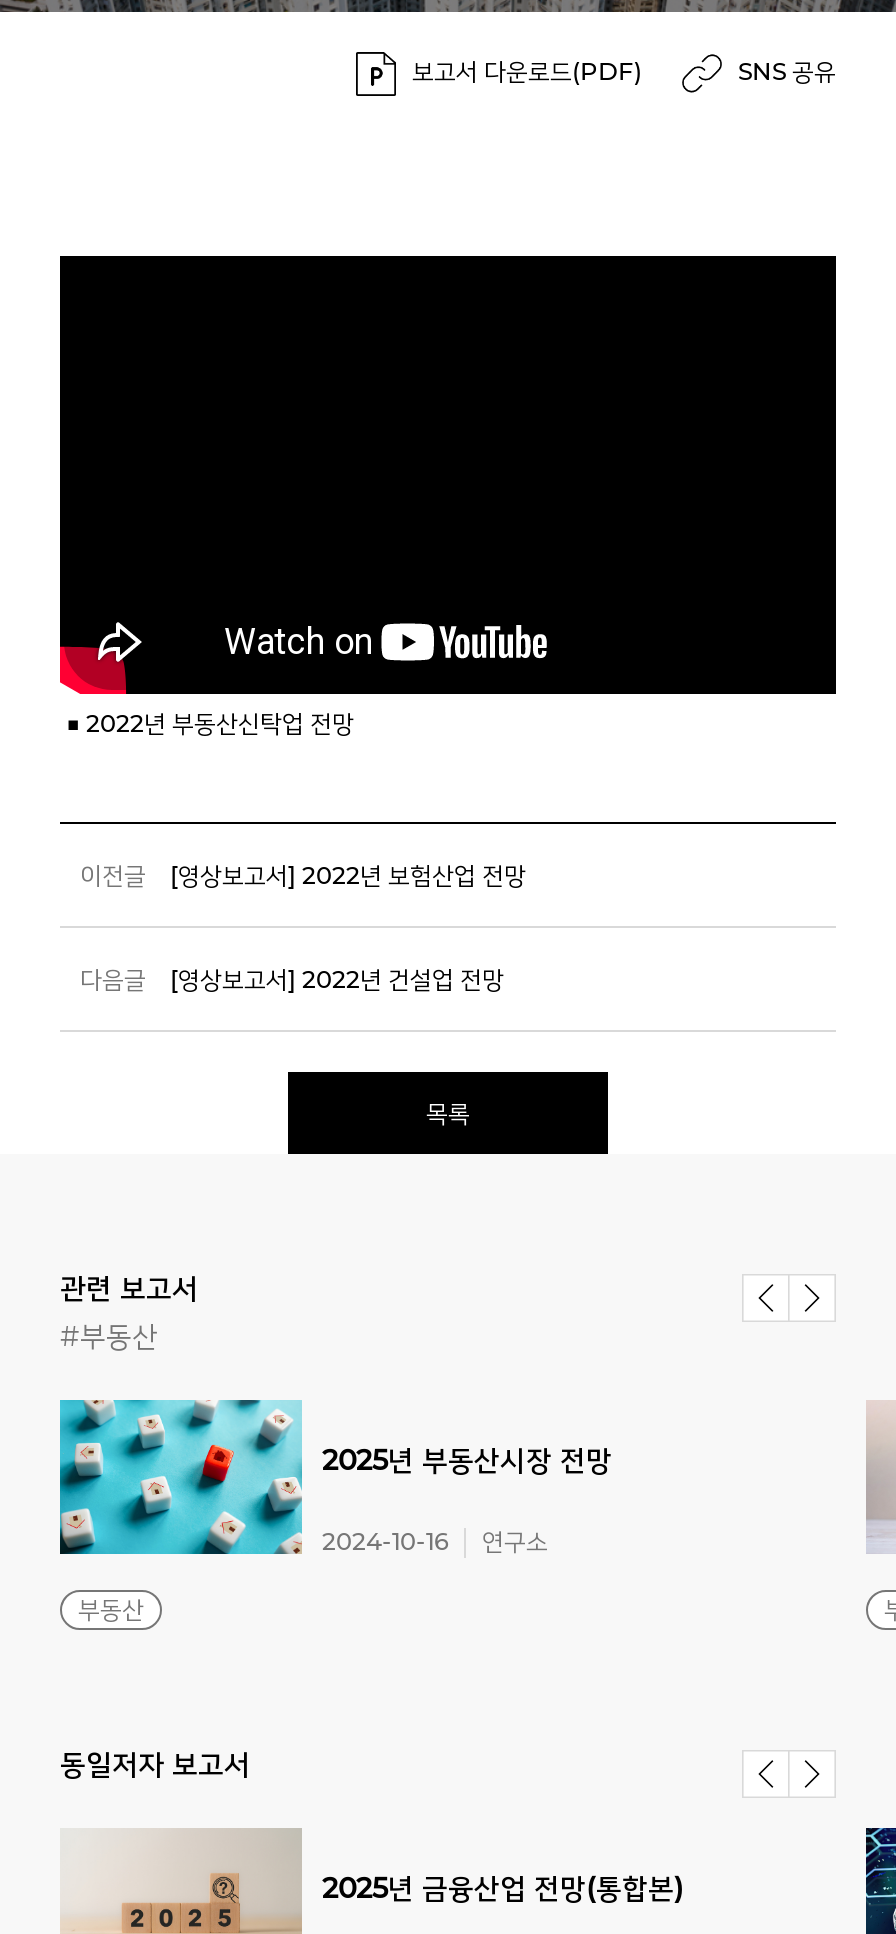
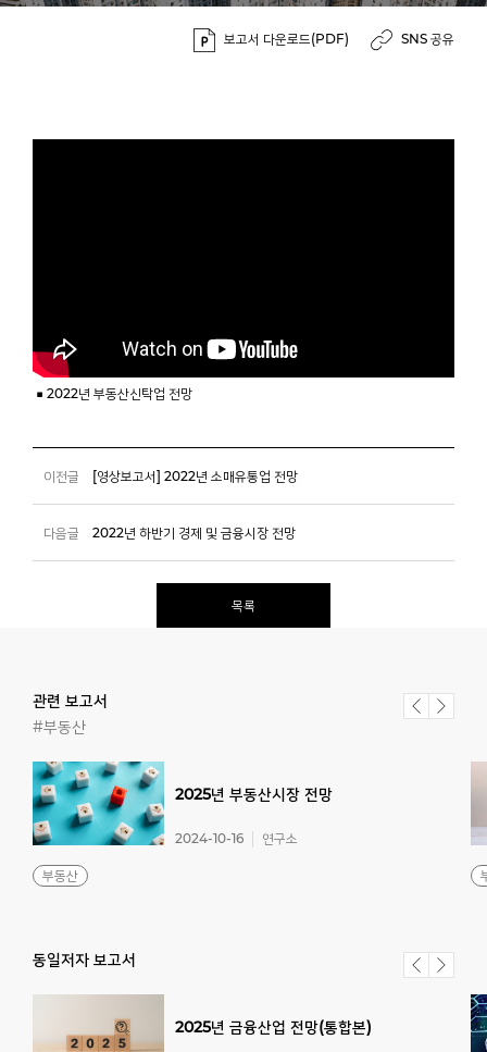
[170,860,526,890] [영상보고서] 2022년 보험산업 전망 -> [92,468,298,484] [영상보고서] 2022년 소매유통업 전망
[170,964,504,994] [영상보고서] 2022년 건설업 전망 -> [92,524,296,541] 2022년 하반기 경제 및 금융시장 전망

